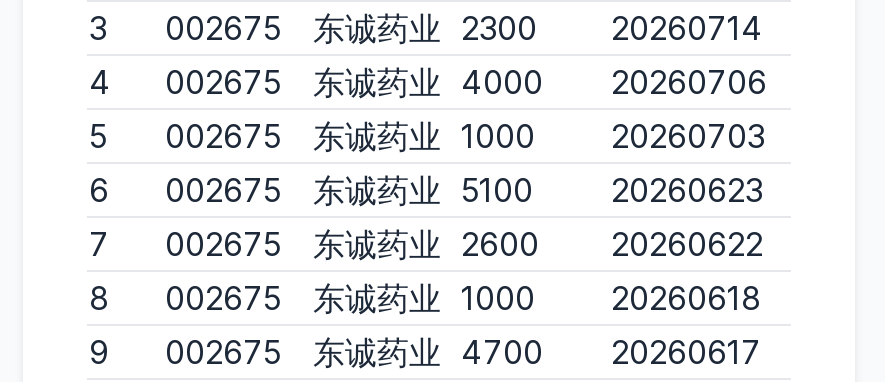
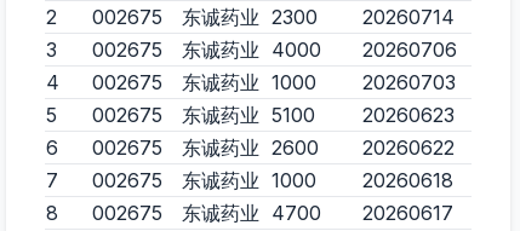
[89,8,763,48] 3 002675 东诚药业 2300 20260714 -> [46,5,455,29] 2 002675 东诚药业 2300 20260714
[89,62,767,102] 4 002675 东诚药业 4000 20260706 -> [46,37,457,62] 3 002675 东诚药业 4000 20260706
[89,116,765,156] 5 002675 东诚药业 1000 20260703 -> [46,70,456,94] 4 002675 东诚药业 1000 20260703
[89,170,763,210] 6 002675 东诚药业 5100 20260623 -> [46,103,455,127] 5 002675 东诚药业 5100 20260623
[89,224,763,264] 7 002675 东诚药业 2600 20260622 -> [46,135,455,160] 6 002675 东诚药业 2600 20260622
[89,278,761,318] 8 002675 东诚药业 1000 20260618 -> [46,168,453,192] 7 002675 东诚药业 1000 20260618
[89,332,761,372] 9 002675 东诚药业 4700 20260617 -> [46,201,453,225] 8 002675 东诚药业 4700 20260617

